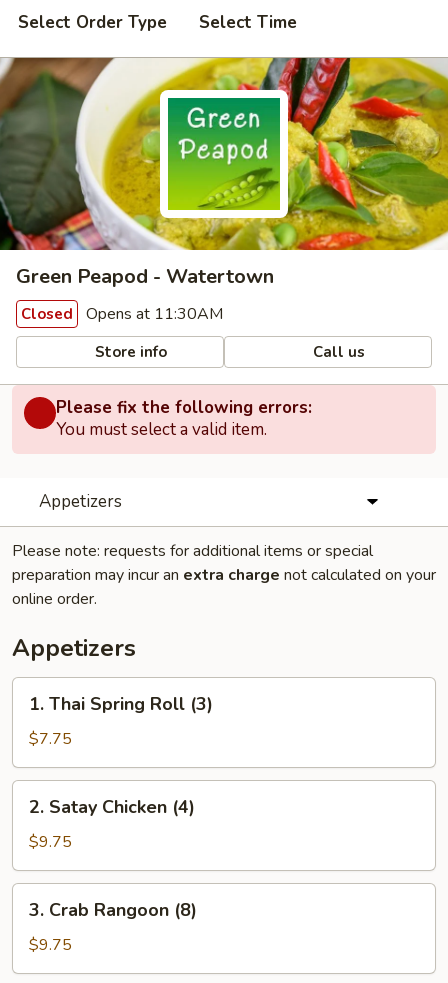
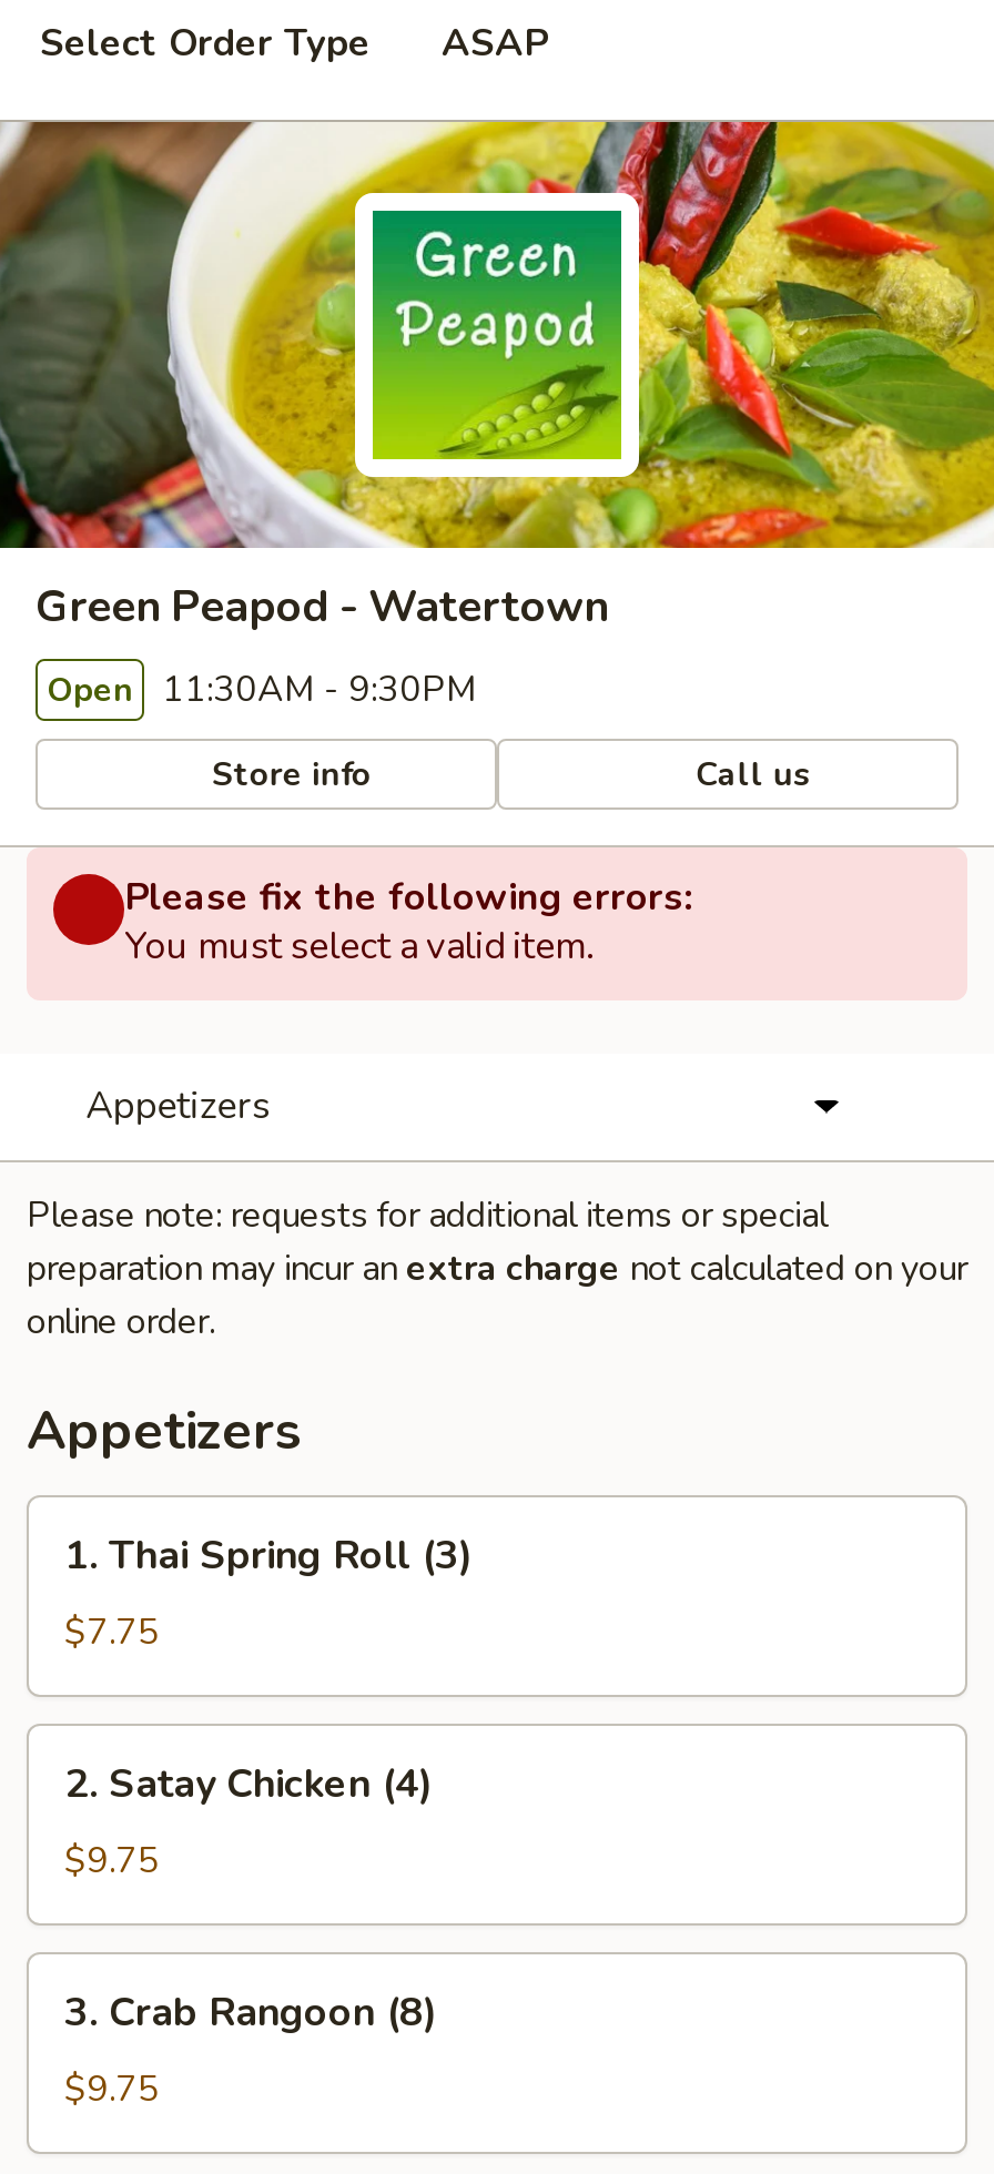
[199,11,297,34] Select Time -> [442,18,548,69] ASAP
[21,303,223,325] Closed Opens at 11:30AM -> [47,666,477,714] Open 11:30AM - 9:30PM

